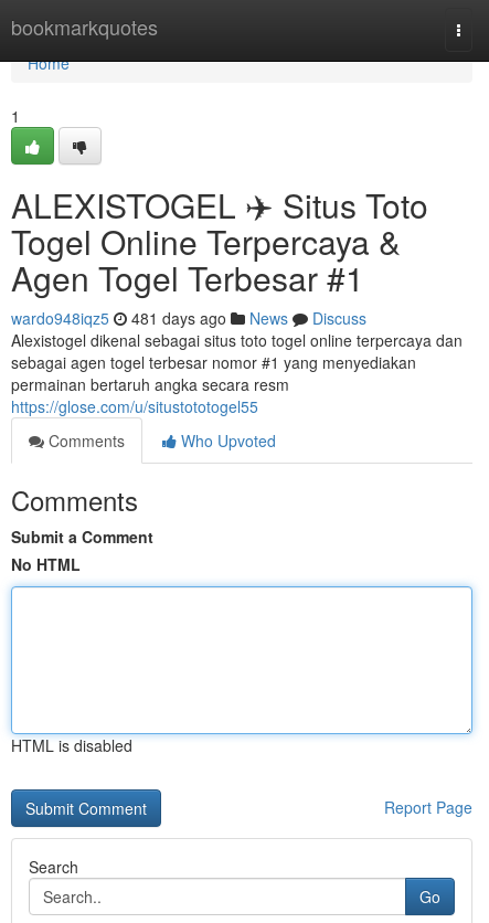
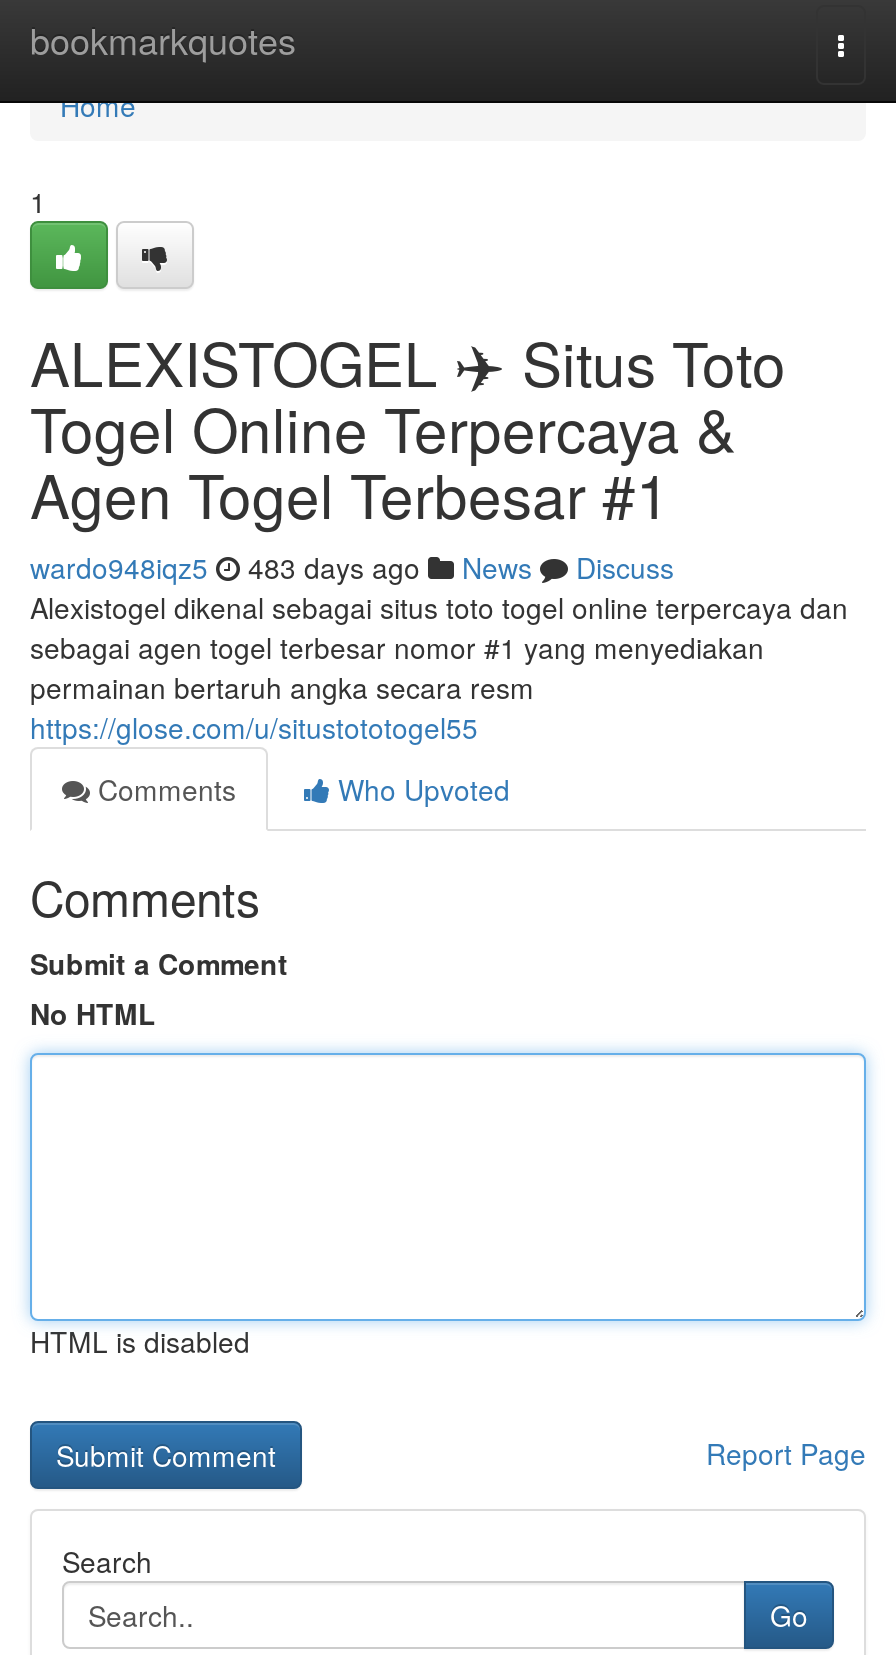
[11,307,366,329] wardo948iqz5 481 days ago News Discuss -> [30,547,674,587] wardo948iqz5 483 days ago News Discuss

